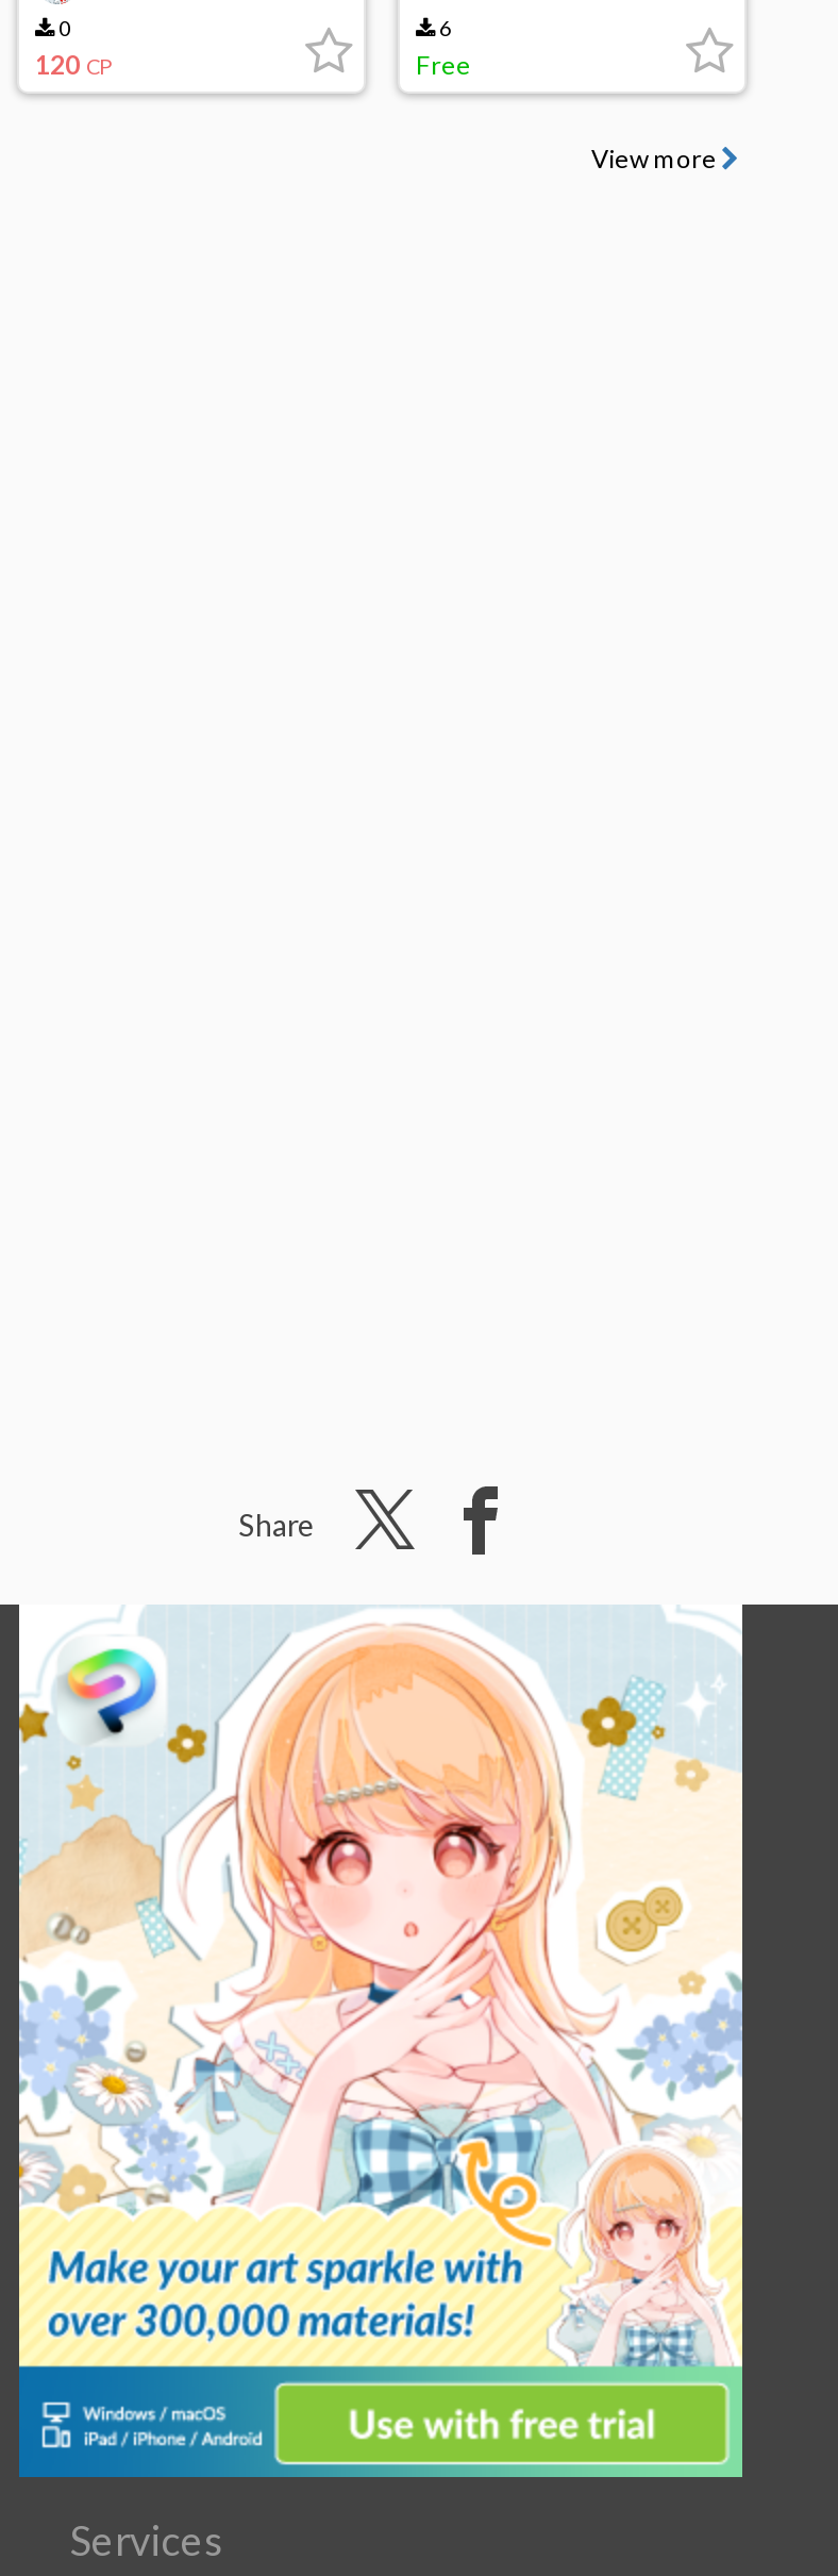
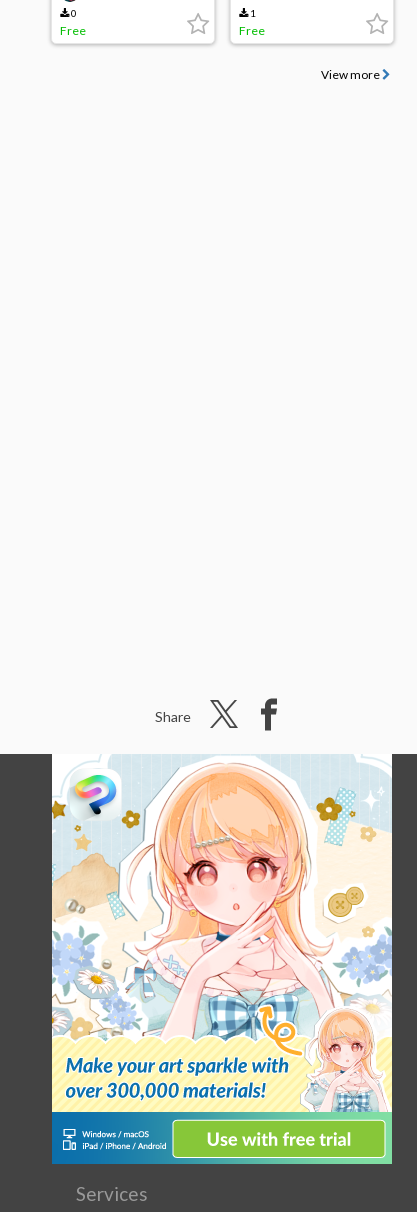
[435,14,452,40] 6 -> [247,7,255,19] 1
[35,49,112,80] 120 CP -> [59,23,85,38] Free

